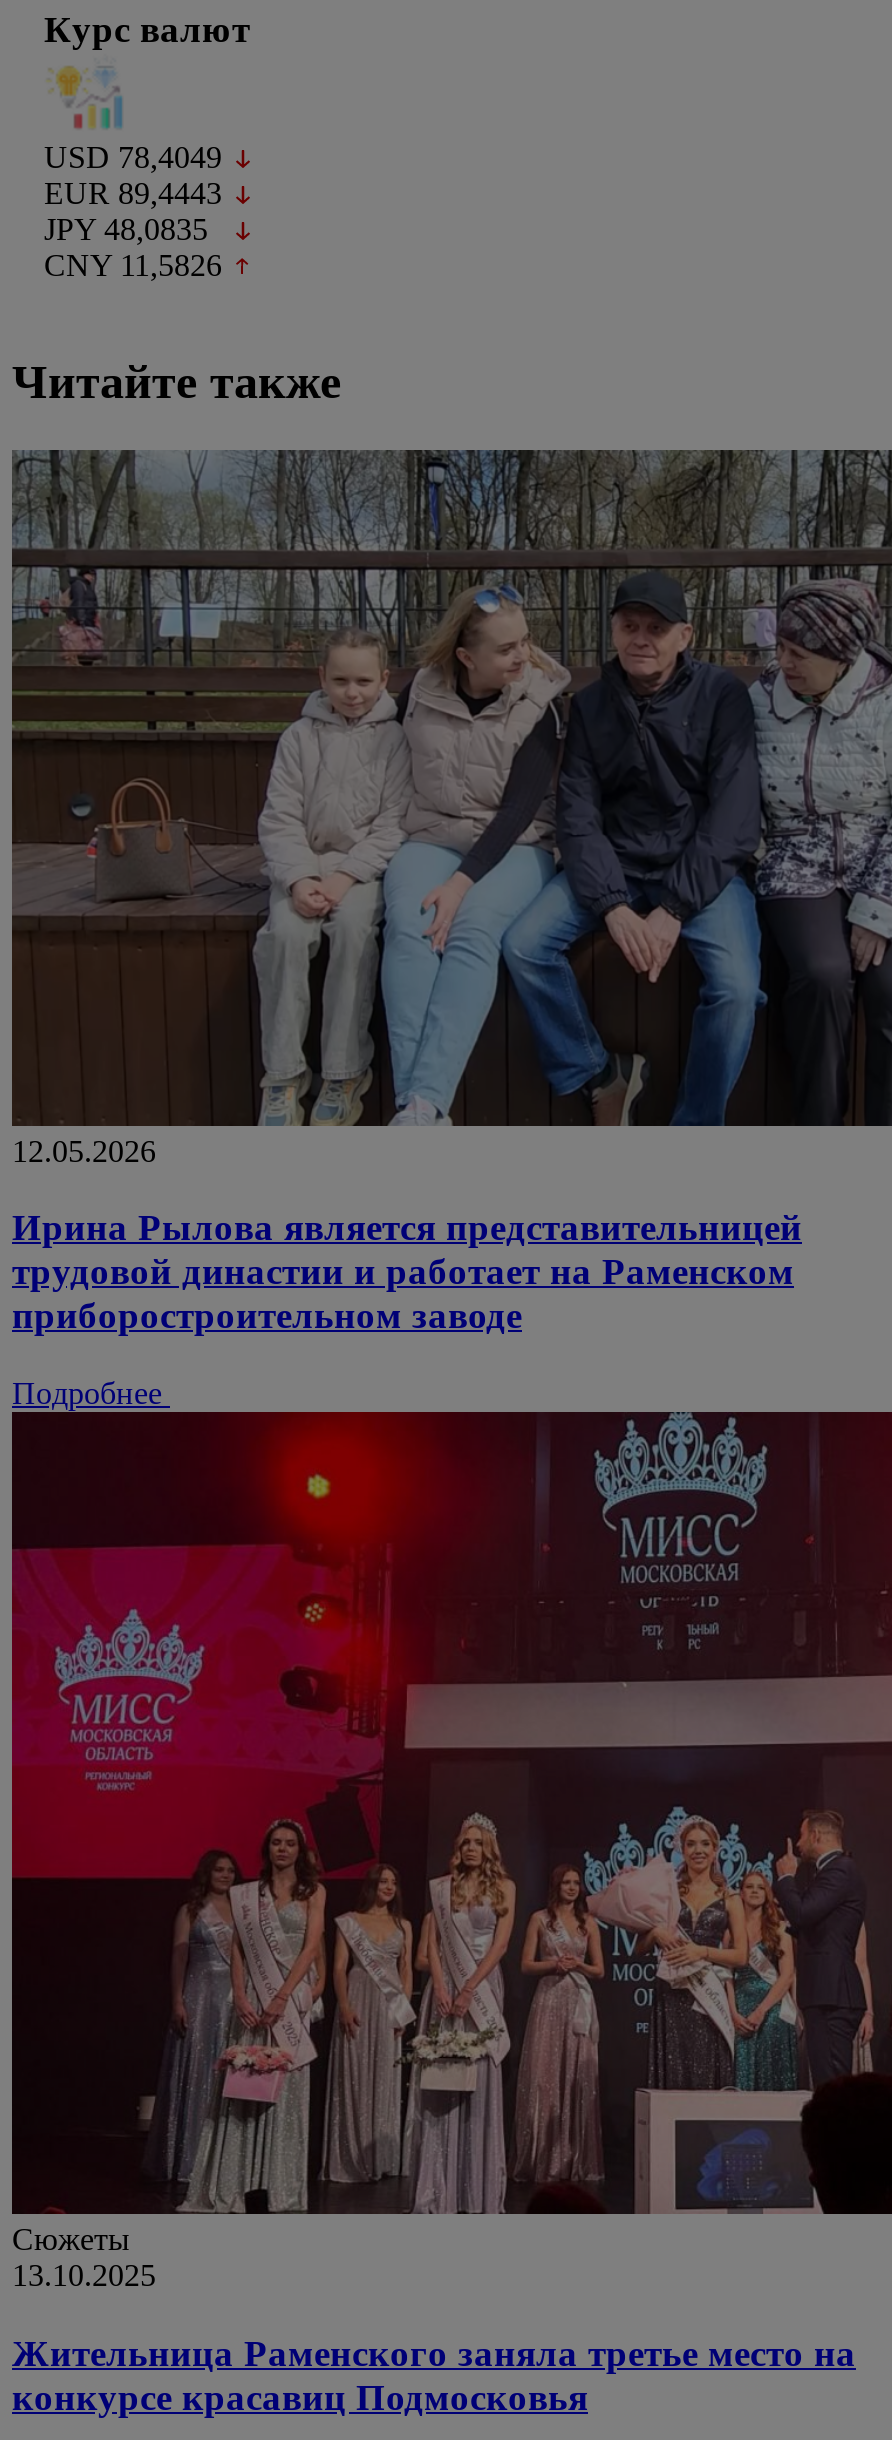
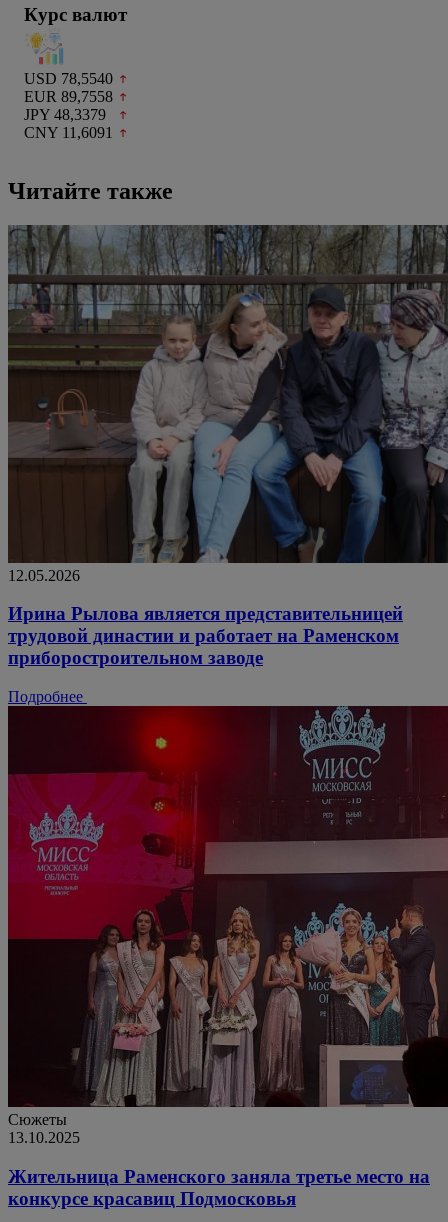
[44,140,222,174] USD 78,4049 -> [24,70,113,87] USD 78,5540
[44,176,222,210] EUR 89,4443 -> [24,88,113,105] EUR 89,7558
[44,212,208,246] JPY 48,0835 -> [24,106,106,123] JPY 48,3379
[44,248,222,282] CNY 11,5826 -> [24,124,113,141] CNY 11,6091

